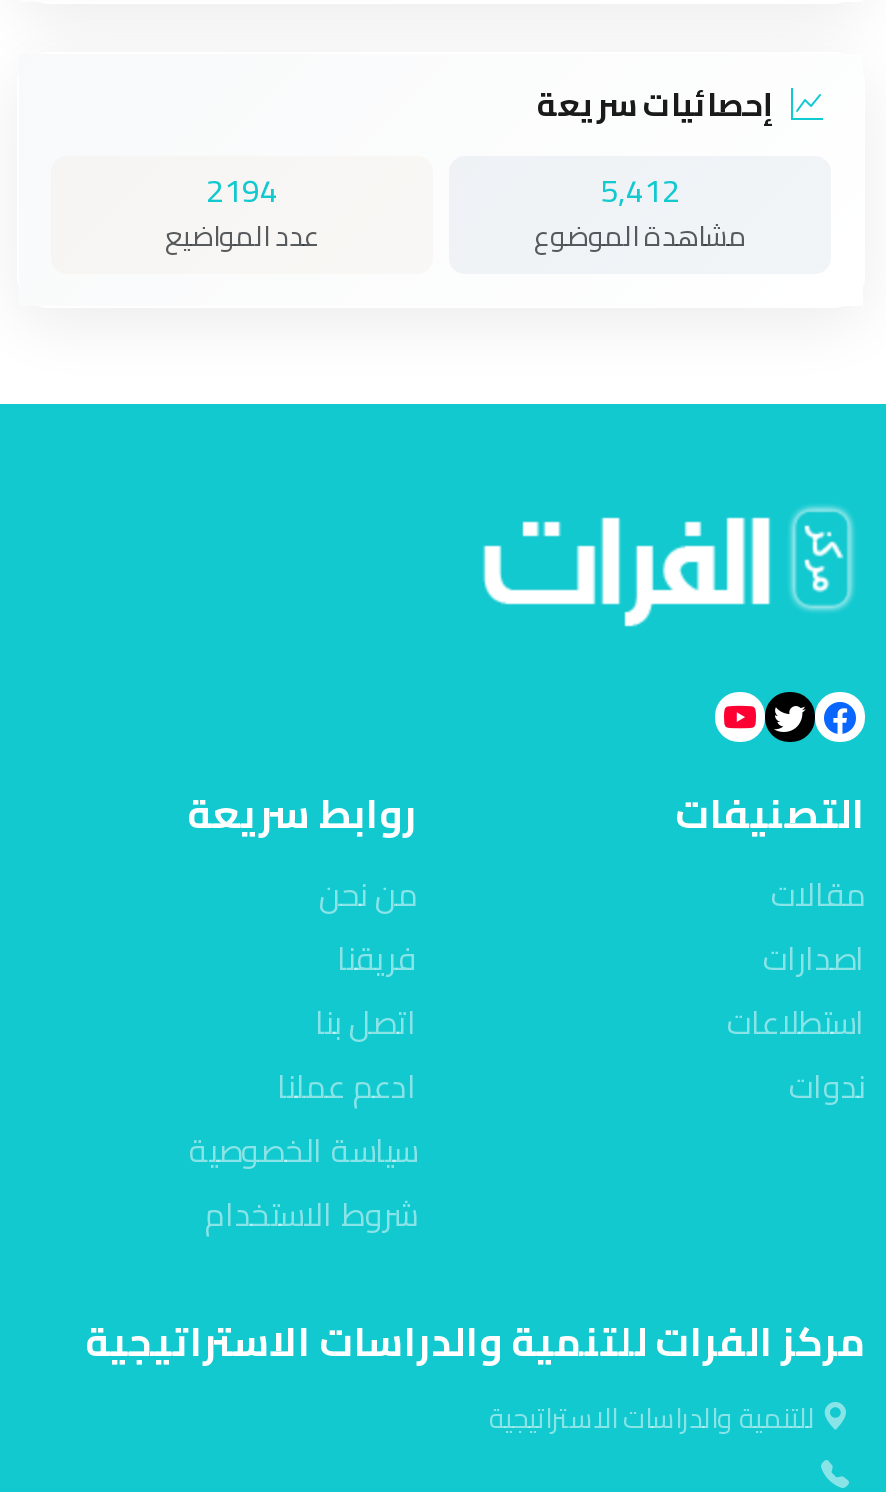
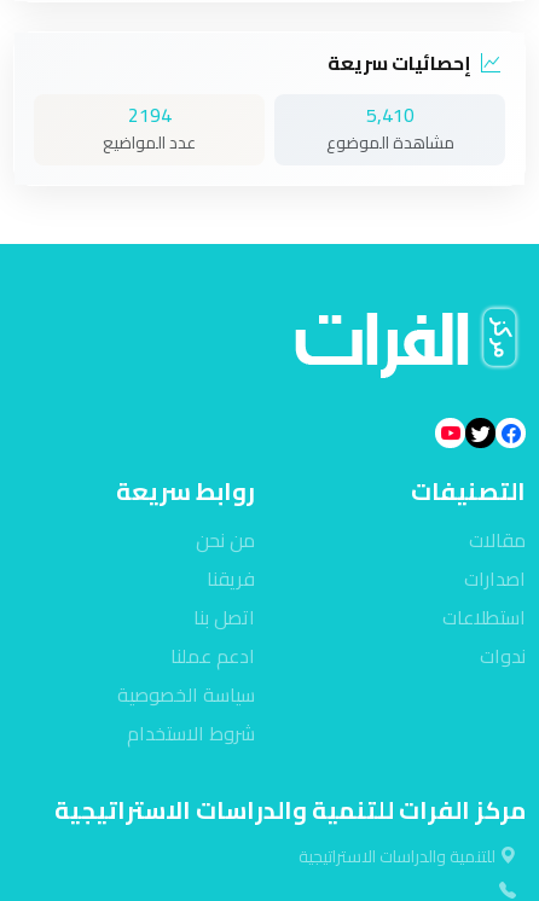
[600,159,680,219] 5,412 -> [366,96,414,132] 5,410

